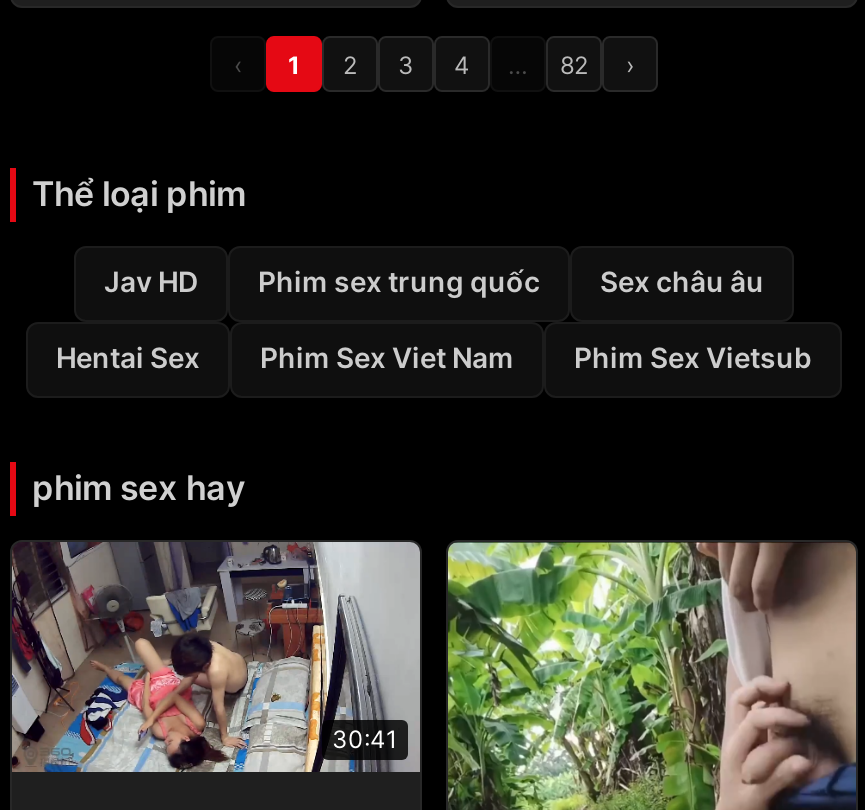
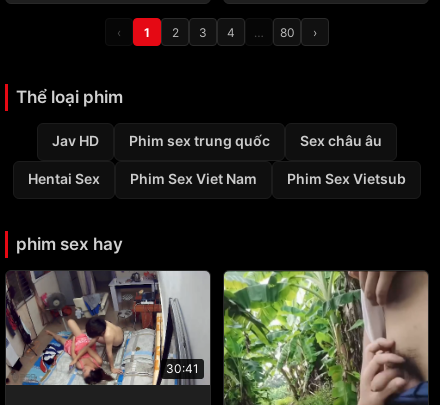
[560,49,588,79] 82 -> [279,24,294,39] 80

